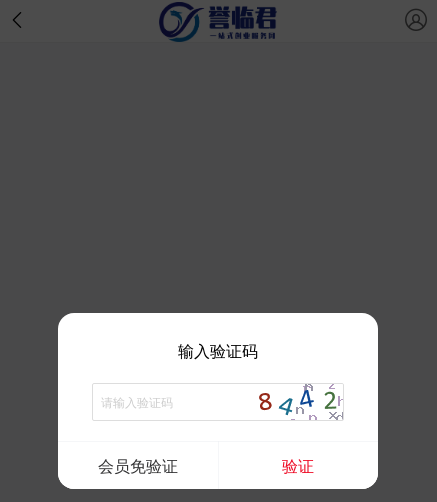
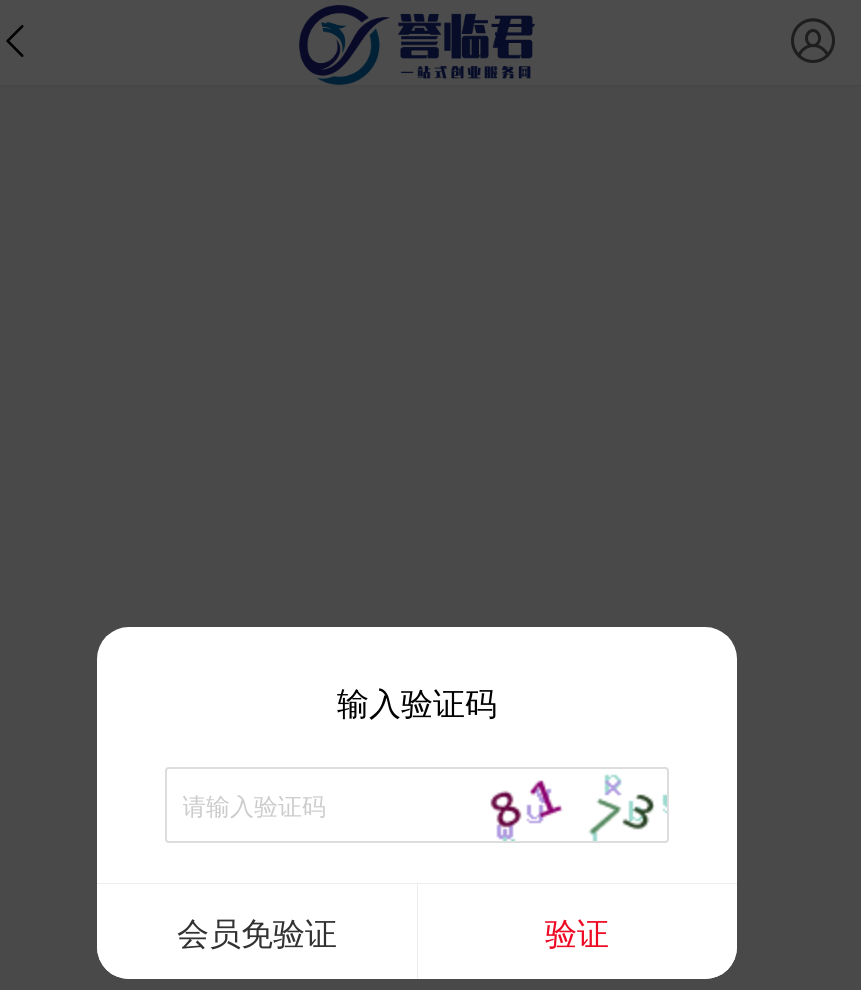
[255,384,344,420] [image] -> [489,769,667,841] [image]

